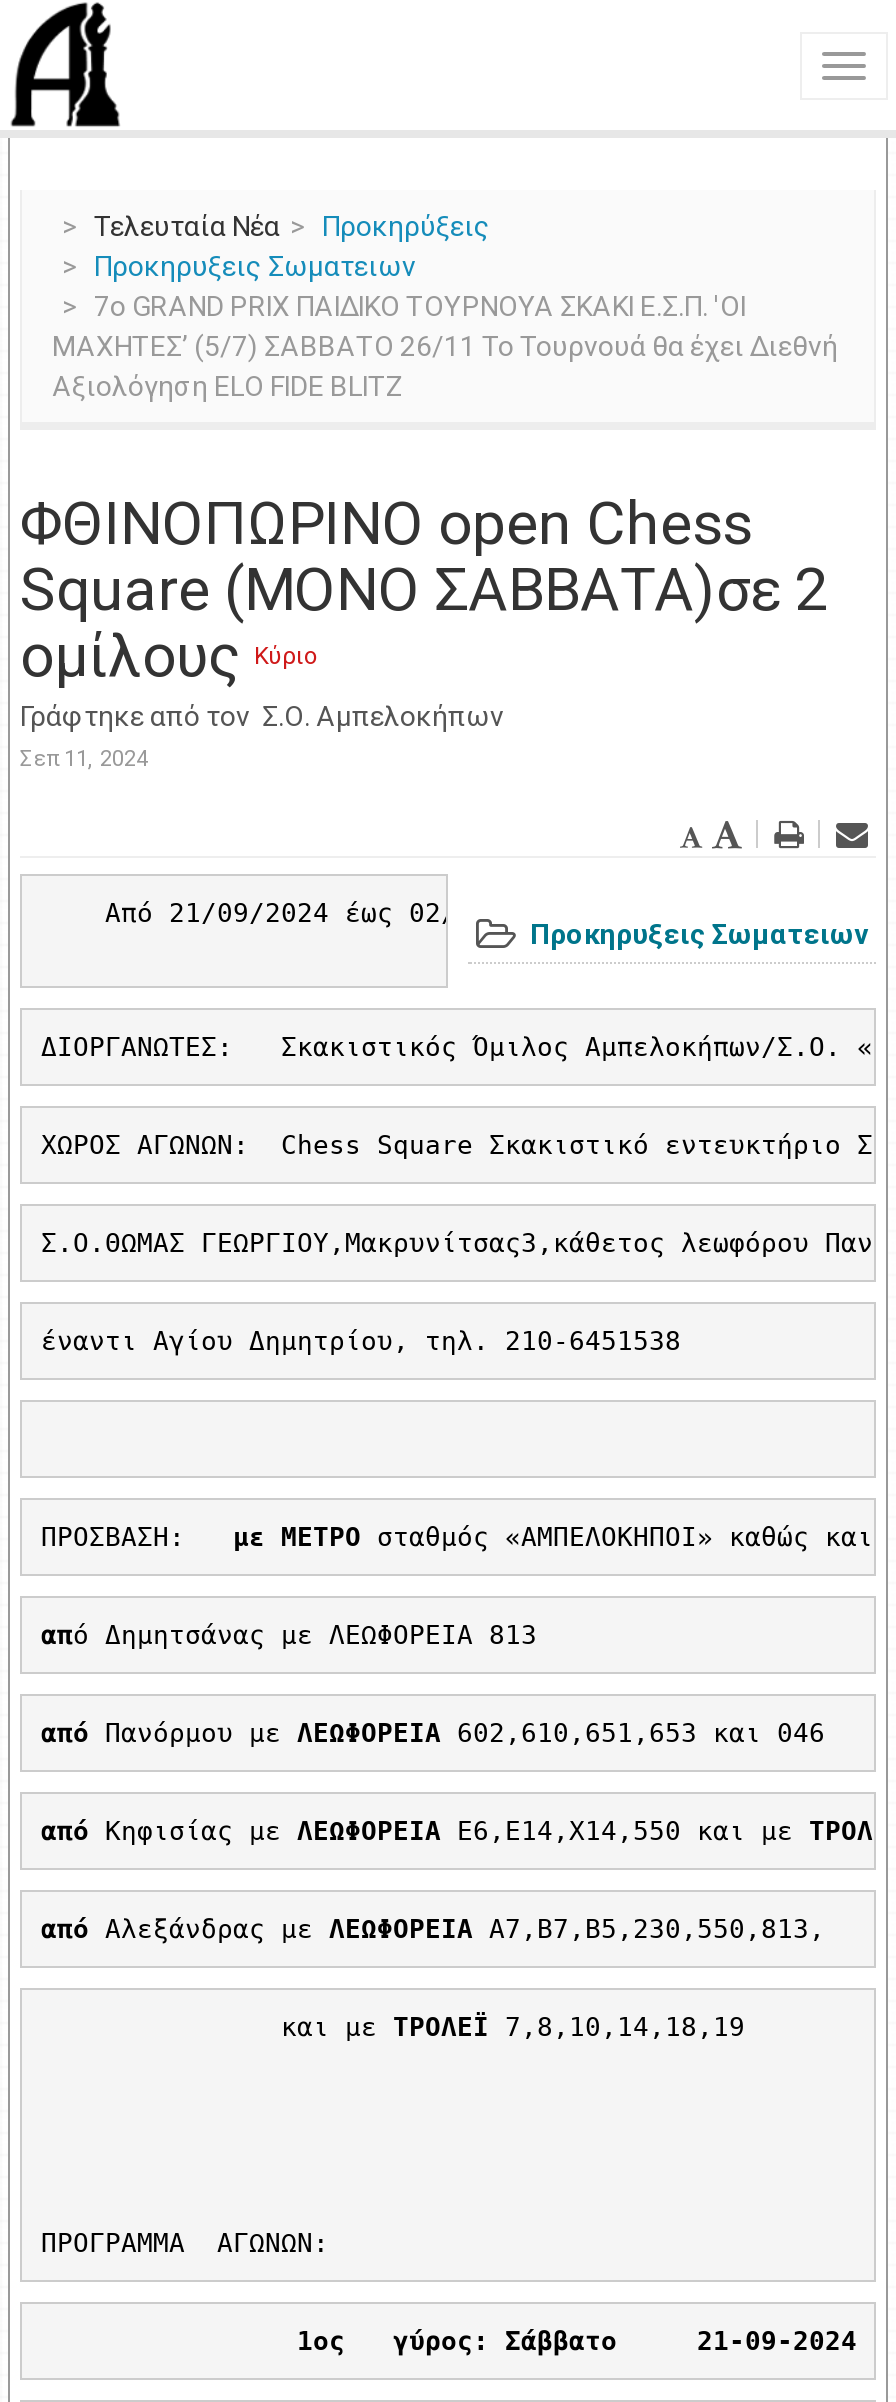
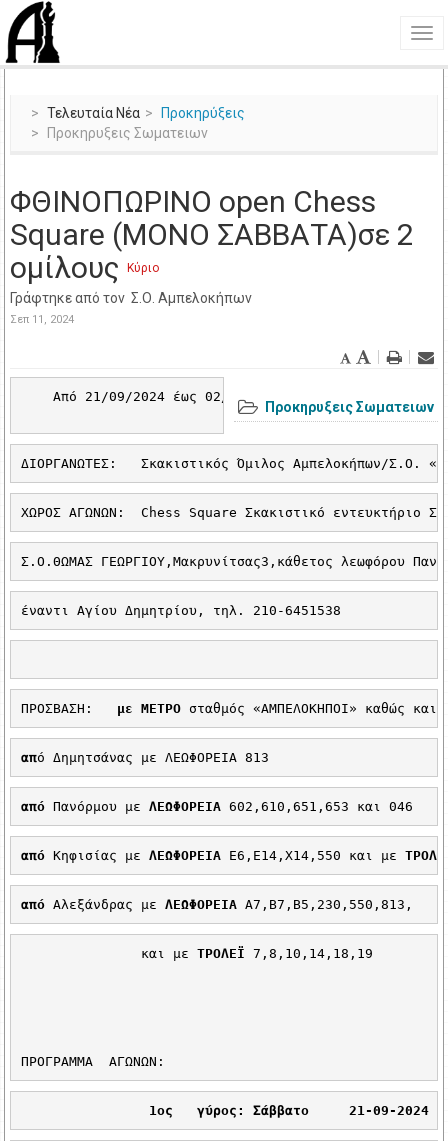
[52,290,838,402] 7ο GRAND PRIX ΠΑΙΔΙΚΟ ΤΟΥΡΝΟΥΑ ΣΚΑΚΙ Ε.Σ.Π. 'ΟΙ | ΜΑΧΗΤΕΣ’ (5/7) ΣΑΒΒΑΤΟ 26/11 Το Τουρνουά θα έχει Διεθνή | Αξιολόγηση ELO FIDE BLITZ -> none

